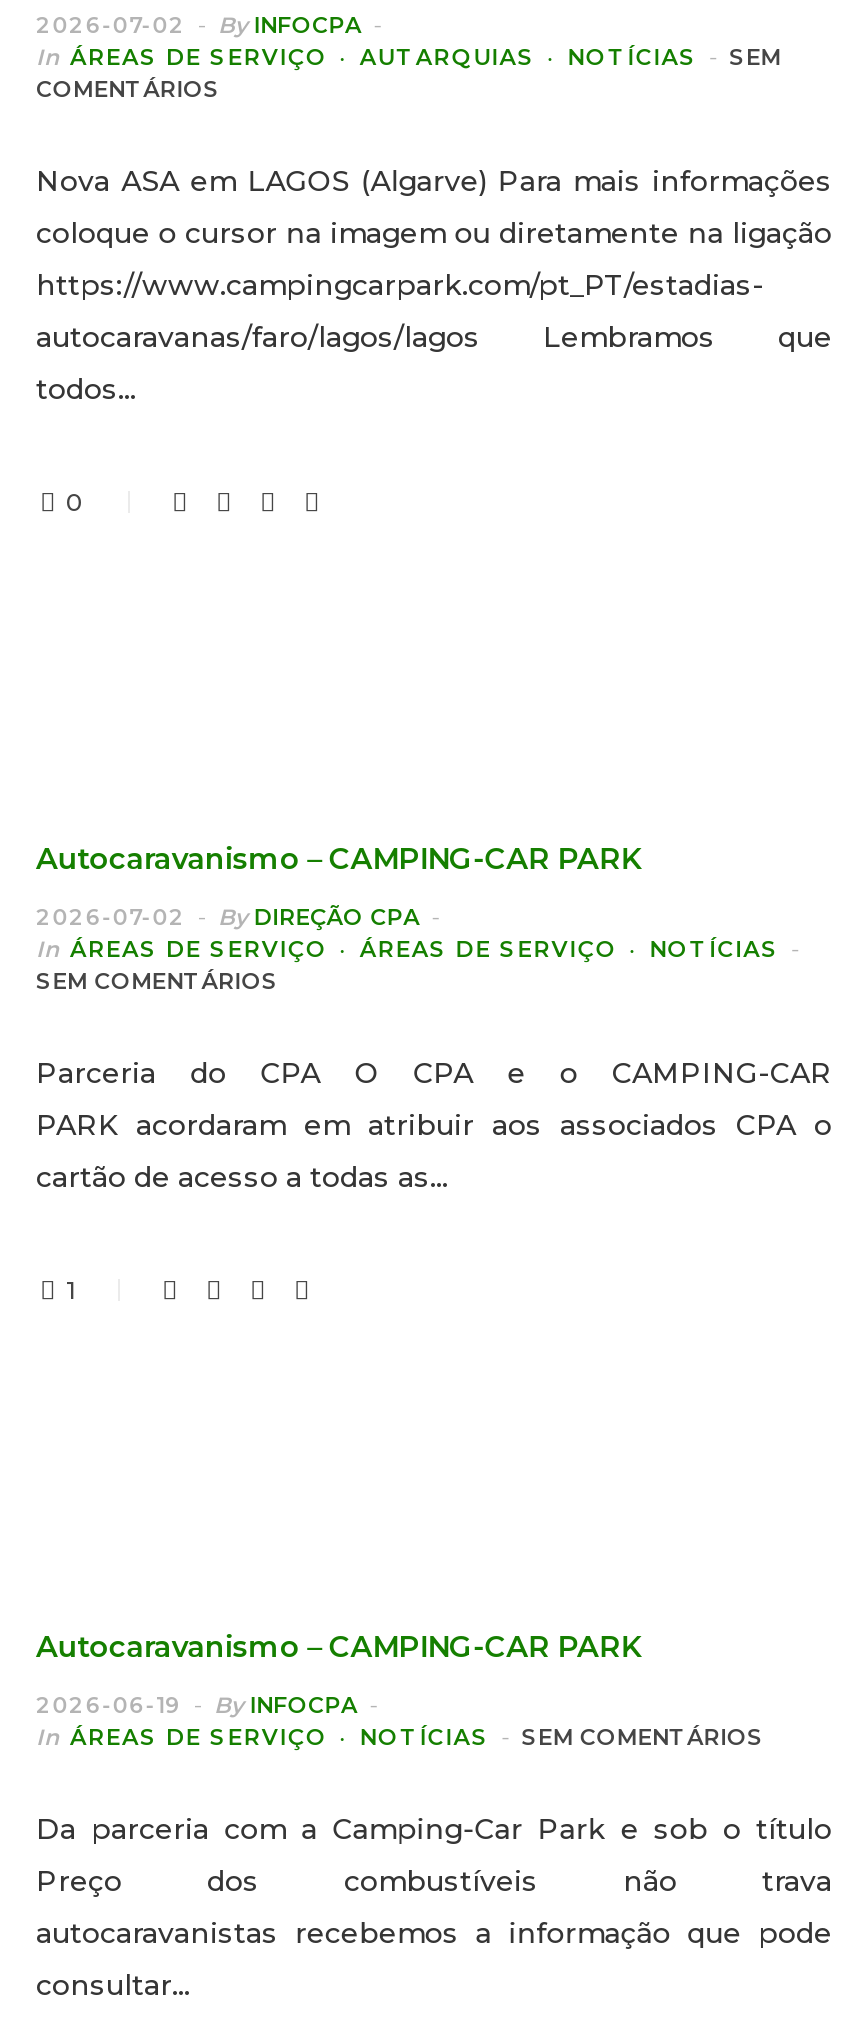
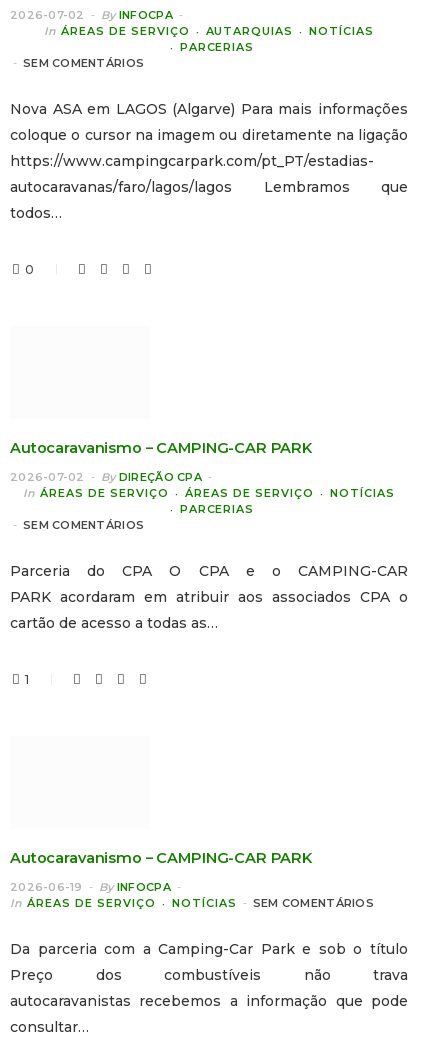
[36,43,781,103] SEM | COMENTÁRIOS -> [23,40,254,70] PARCERIAS | SEM COMENTÁRIOS
none -> [179,502,254,516] PARCERIAS

